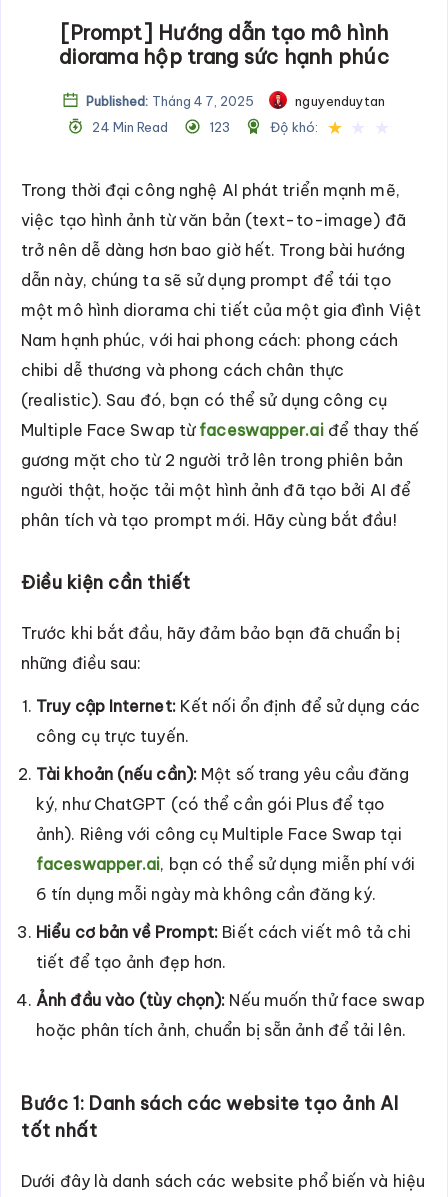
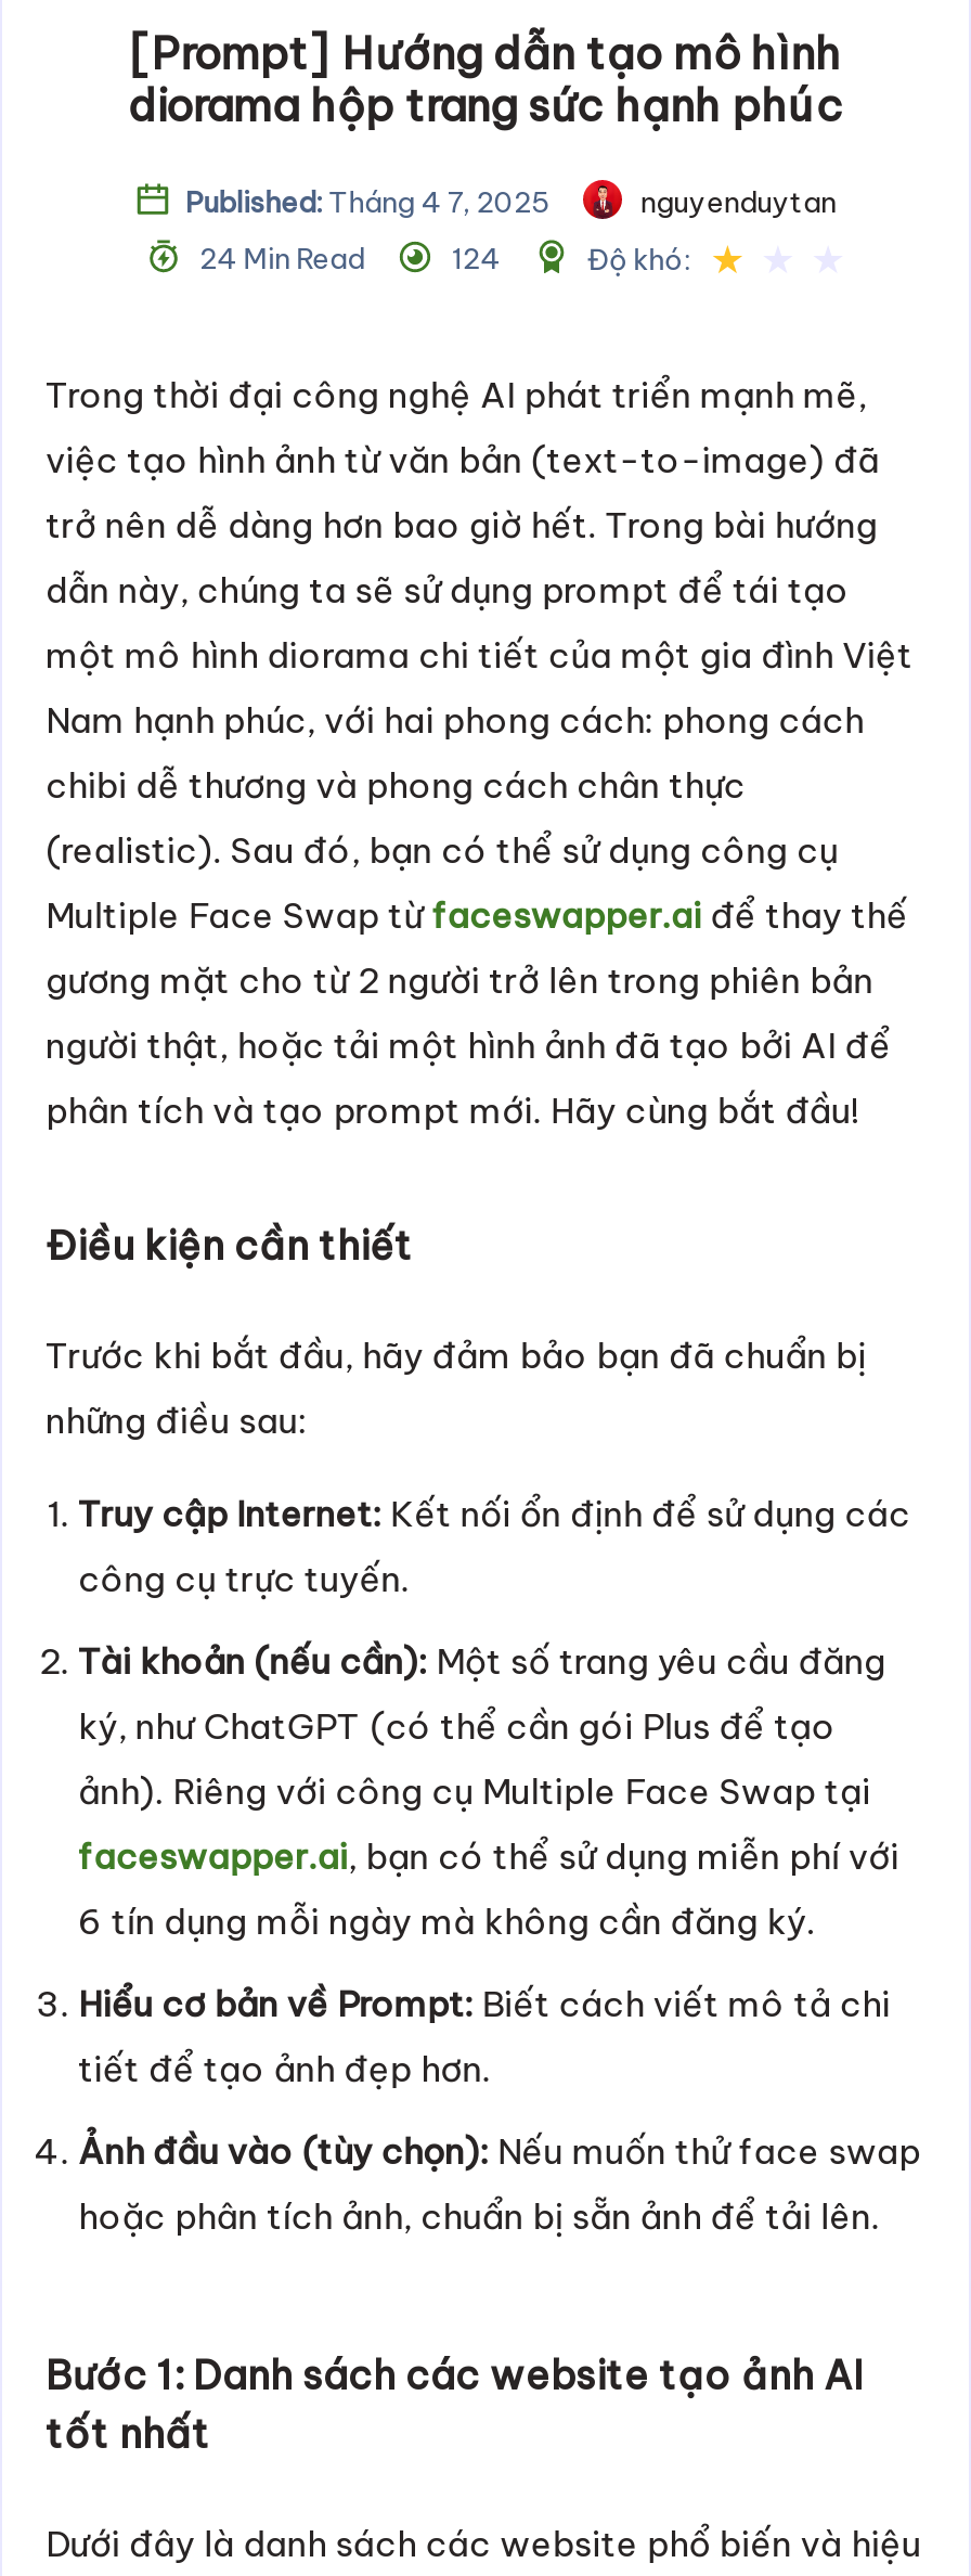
[206,119,230,135] 123 -> [445,242,500,276] 124

